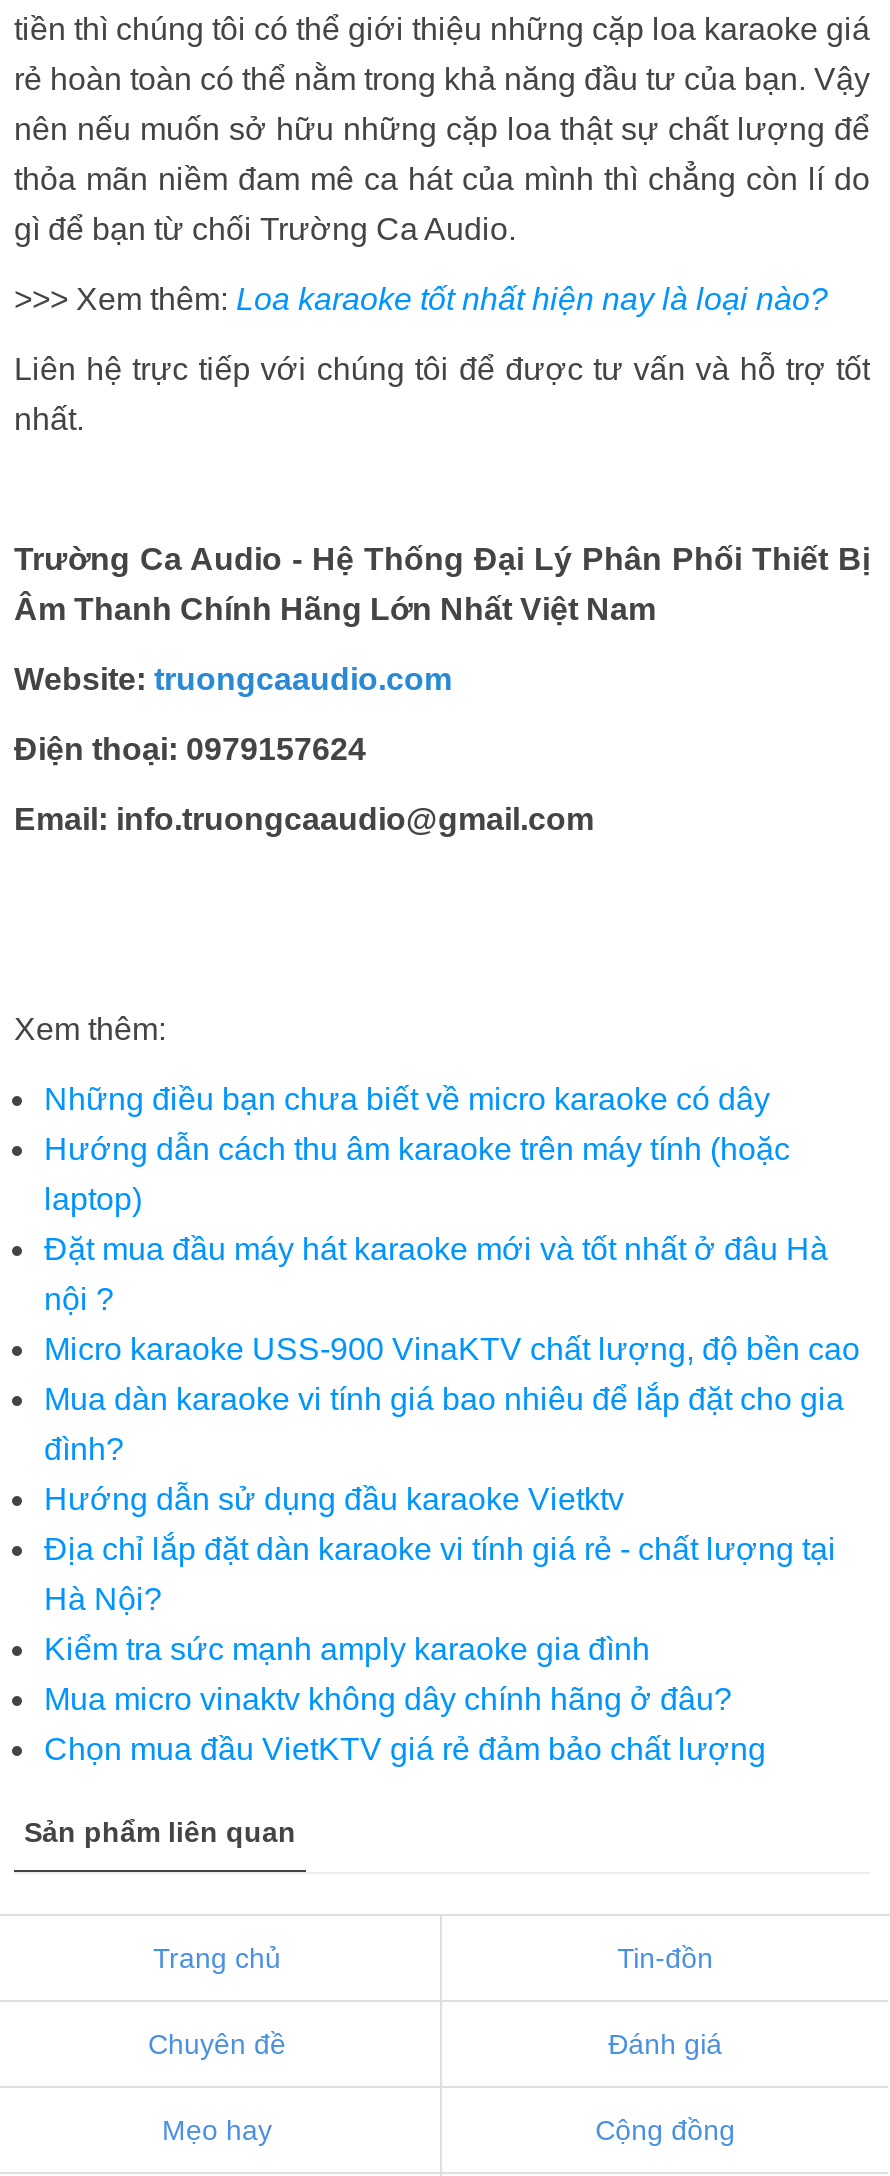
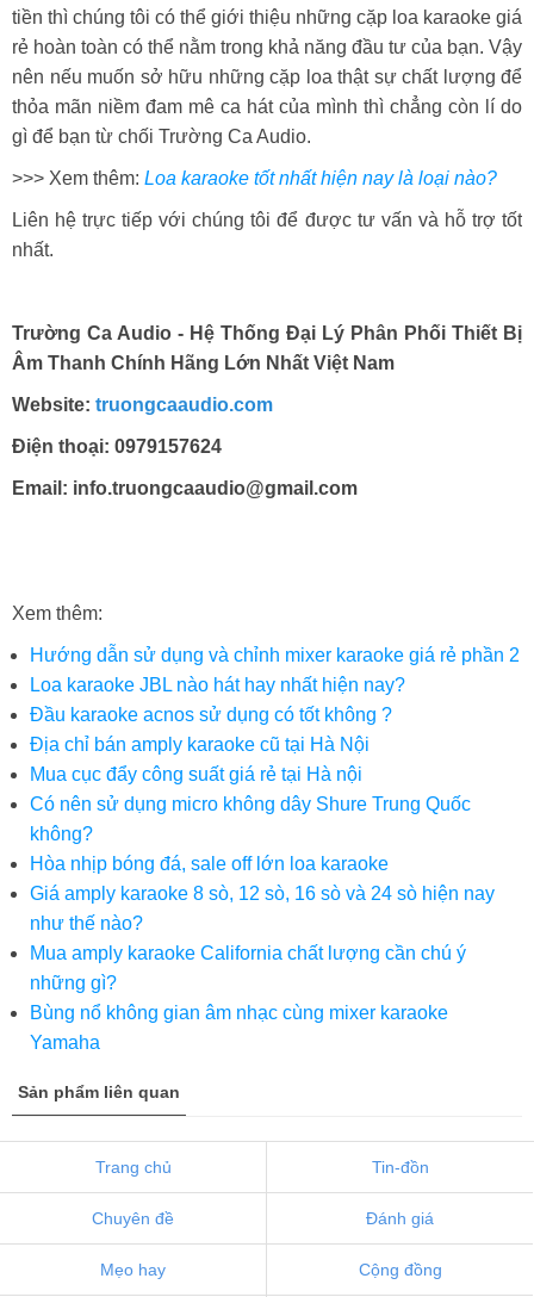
[44,1081,770,1115] Những điều bạn chưa biết về micro karaoke có dây -> [30,645,520,665] Hướng dẫn sử dụng và chỉnh mixer karaoke giá rẻ phần 2
[44,1131,790,1165] Hướng dẫn cách thu âm karaoke trên máy tính (hoặc -> [30,674,405,695] Loa karaoke JBL nào hát hay nhất hiện nay?
[44,1181,142,1215] laptop) -> [30,704,392,724] Đầu karaoke acnos sử dụng có tốt không ?
[44,1231,828,1265] Đặt mua đầu máy hát karaoke mới và tốt nhất ở đâu Hà -> [30,734,370,754] Địa chỉ bán amply karaoke cũ tại Hà Nội
[44,1281,114,1315] nội ? -> [30,764,362,784] Mua cục đẩy công suất giá rẻ tại Hà nội
[44,1331,860,1365] Micro karaoke USS-900 VinaKTV chất lượng, độ bền cao -> [30,794,471,814] Có nên sử dụng micro không dây Shure Trung Quốc
[44,1381,844,1415] Mua dàn karaoke vi tính giá bao nhiêu để lắp đặt cho gia -> [30,823,93,844] không?
[44,1431,124,1465] đình? -> [30,853,389,873] Hòa nhịp bóng đá, sale off lớn loa karaoke
[44,1481,624,1515] Hướng dẫn sử dụng đầu karaoke Vietktv -> [30,883,495,903] Giá amply karaoke 8 sò, 12 sò, 16 sò và 24 sò hiện nay
[44,1531,836,1565] Địa chỉ lắp đặt dàn karaoke vi tính giá rẻ - chất lượng tại -> [30,913,143,933] như thế nào?
[44,1581,162,1615] Hà Nội? -> [30,943,466,963] Mua amply karaoke California chất lượng cần chú ý
[44,1631,650,1665] Kiểm tra sức mạnh amply karaoke gia đình -> [30,972,117,993] những gì?
[44,1681,732,1715] Mua micro vinaktv không dây chính hãng ở đâu? -> [30,1002,448,1022] Bùng nổ không gian âm nhạc cùng mixer karaoke
[44,1731,766,1765] Chọn mua đầu VietKTV giá rẻ đảm bảo chất lượng -> [30,1032,100,1052] Yamaha

